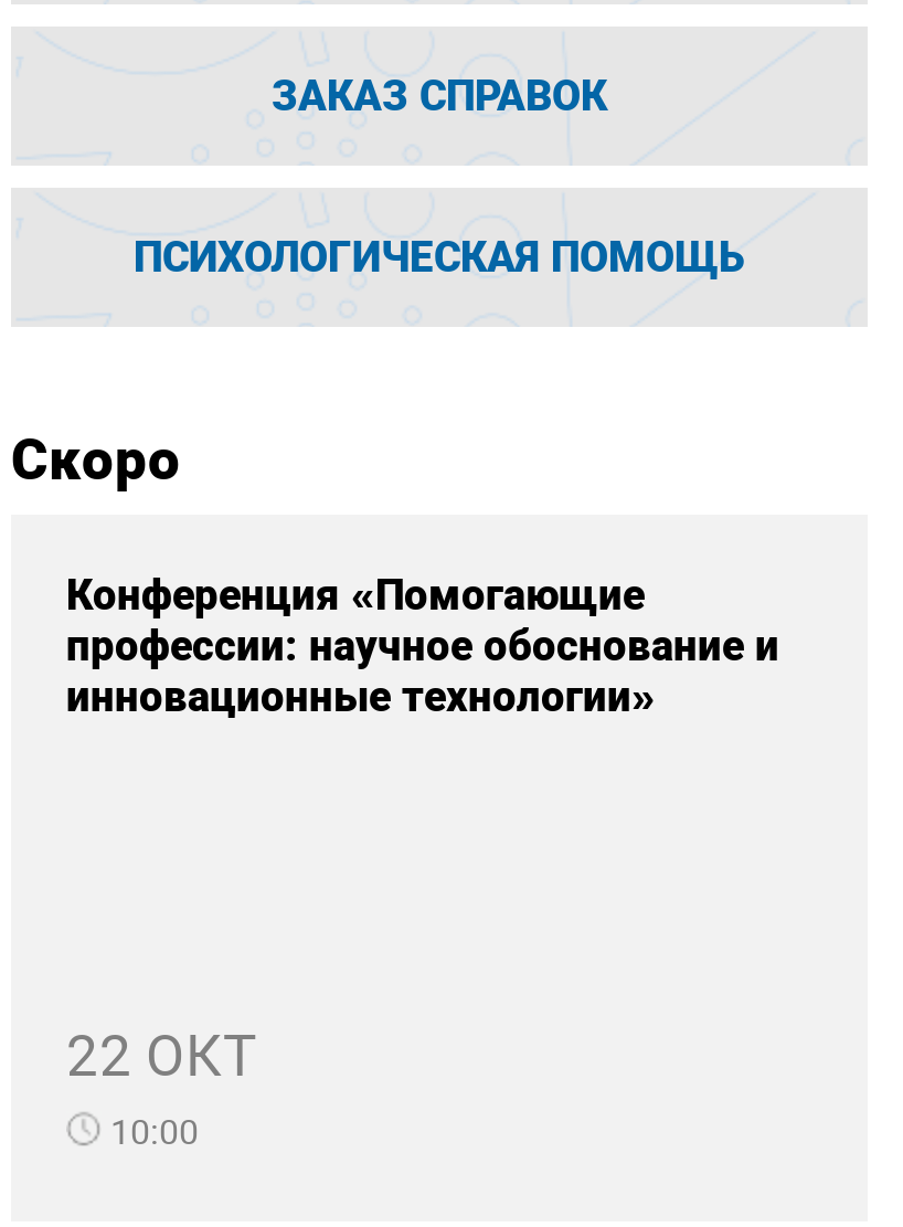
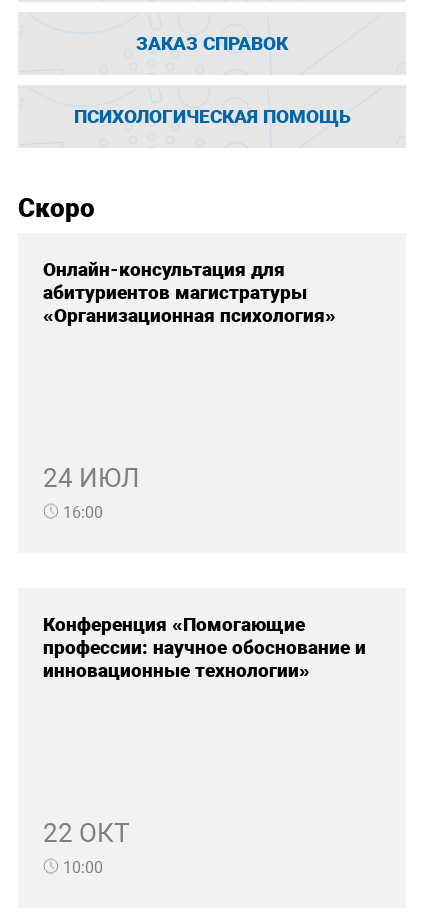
none -> [43,258,336,327] Онлайн-консультация для | абитуриентов магистратуры | «Организационная психология»
none -> [43,463,139,522] 24 ИЮЛ | 16:00

